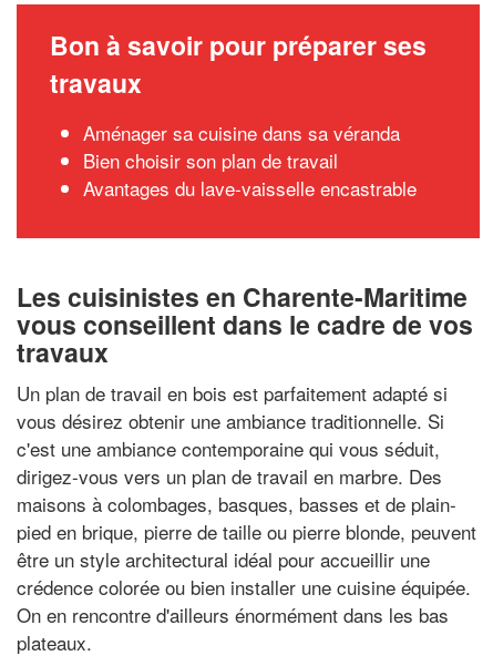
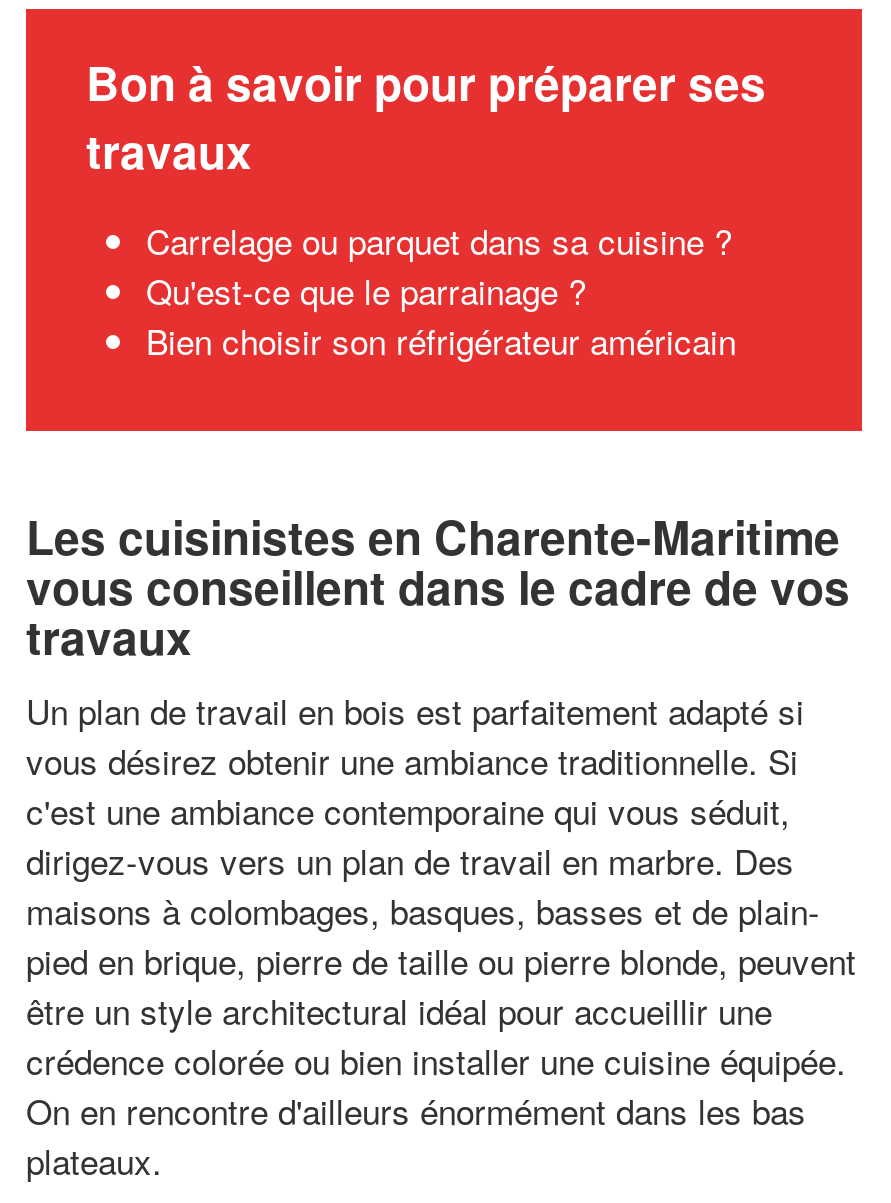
[83,119,417,202] Aménager sa cuisine dans sa véranda | Bien choisir son plan de travail | Avantages du lave-vaisselle encastrable -> [146,215,736,365] Carrelage ou parquet dans sa cuisine ? | Qu'est-ce que le parrainage ? | Bien choisir son réfrigérateur américain

